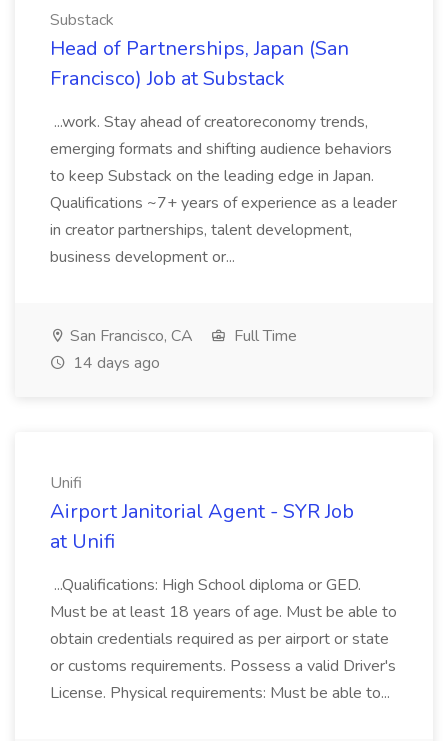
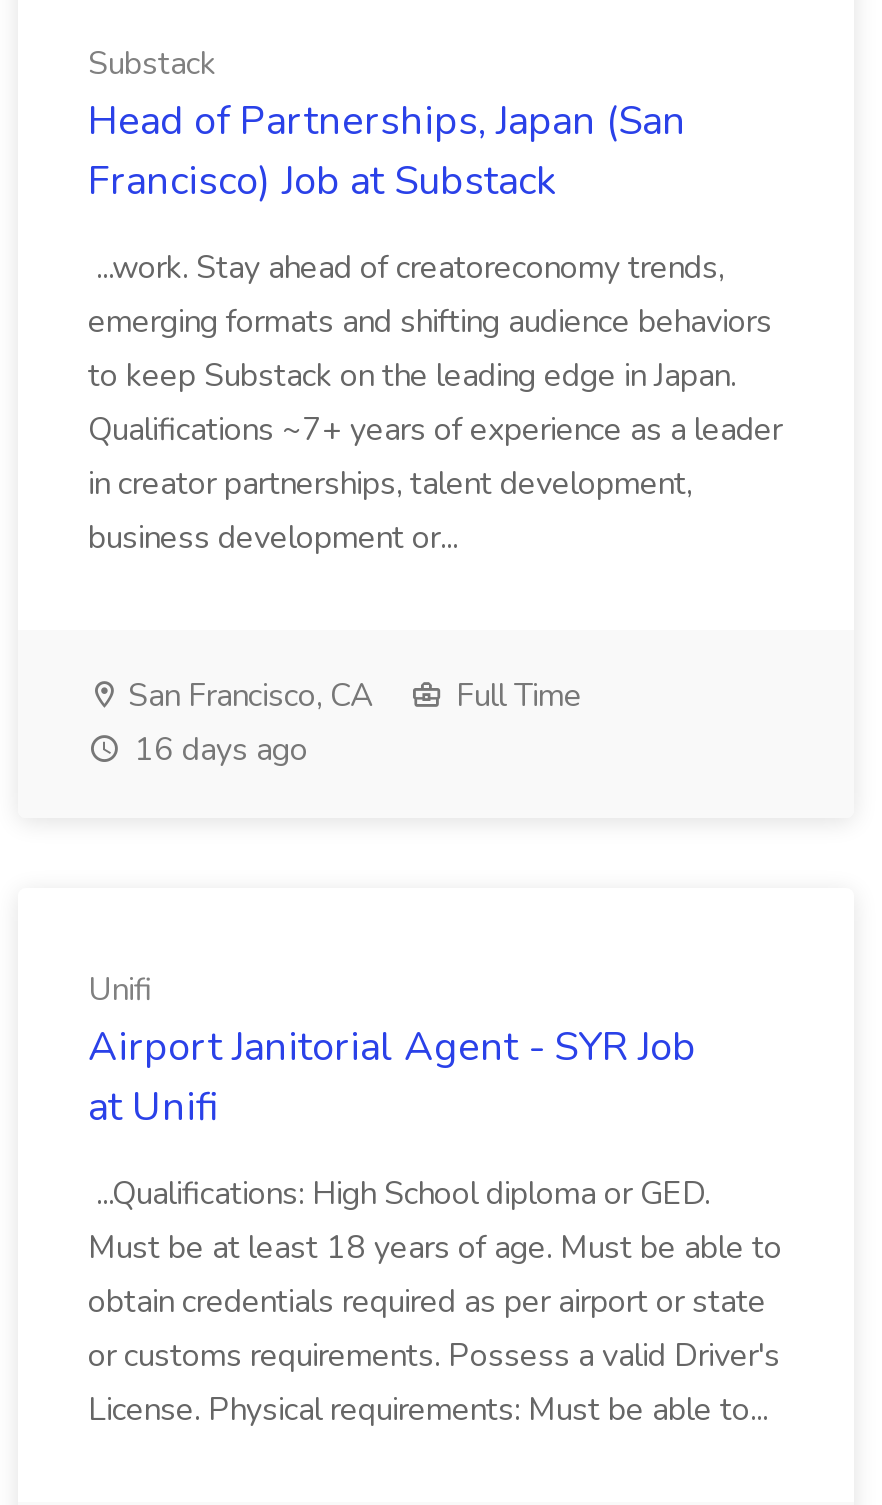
[69,352,160,374] 14 days ago -> [126,728,308,772] 16 days ago

